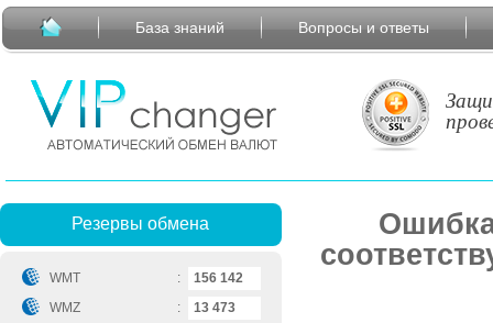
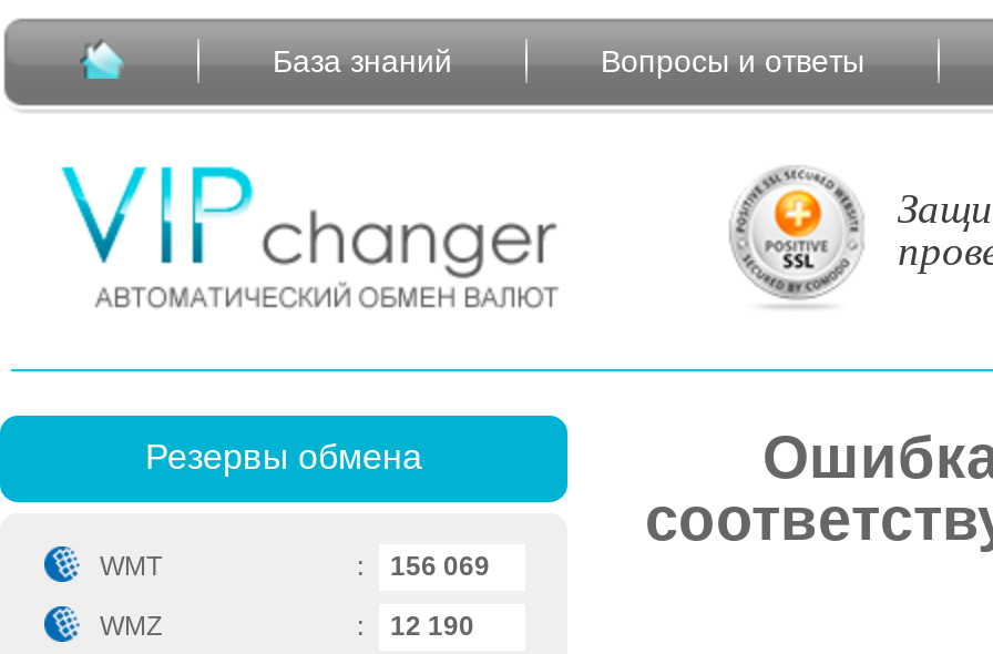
[194,270,243,286] 156 142 -> [390,551,490,582] 156 069
[194,300,235,315] 13 473 -> [390,611,474,642] 12 190

